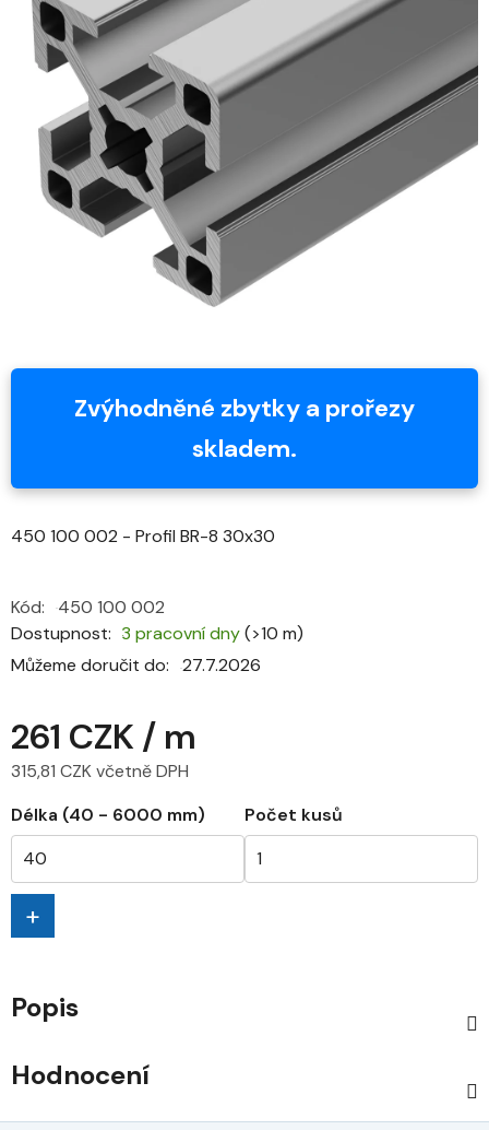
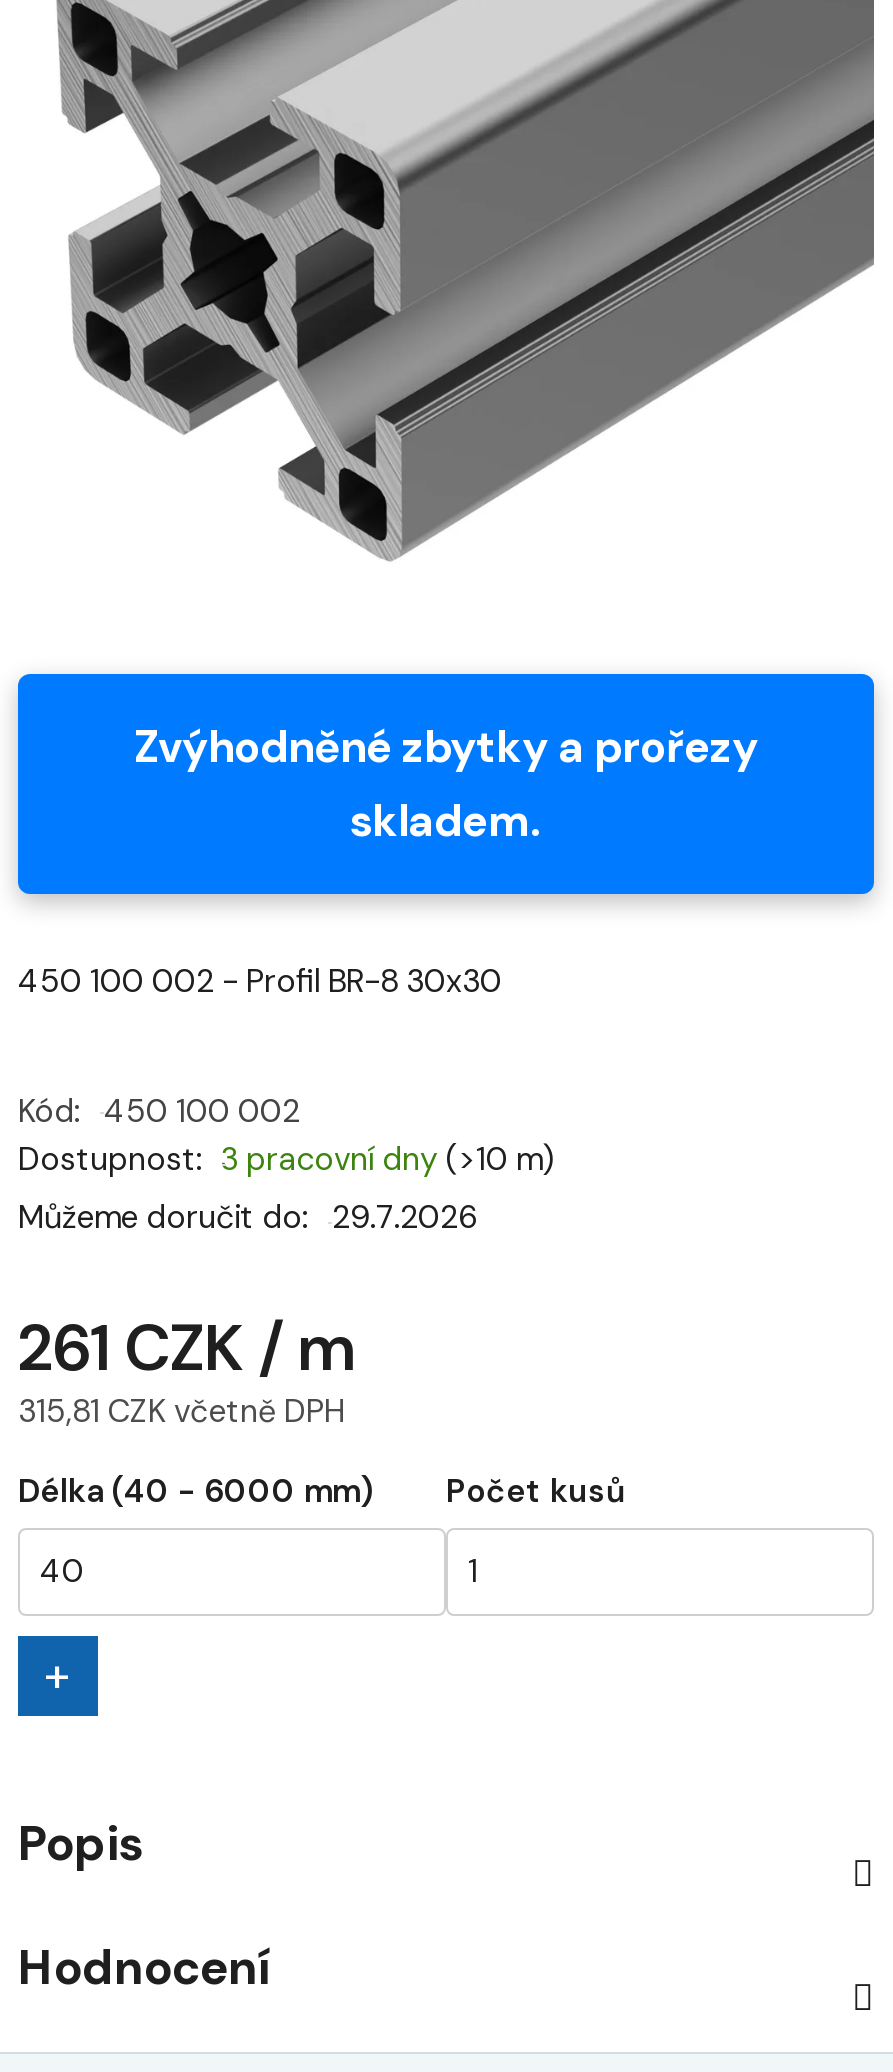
[11,653,261,676] Můžeme doručit do: 27.7.2026 -> [18,1196,478,1238] Můžeme doručit do: 29.7.2026

